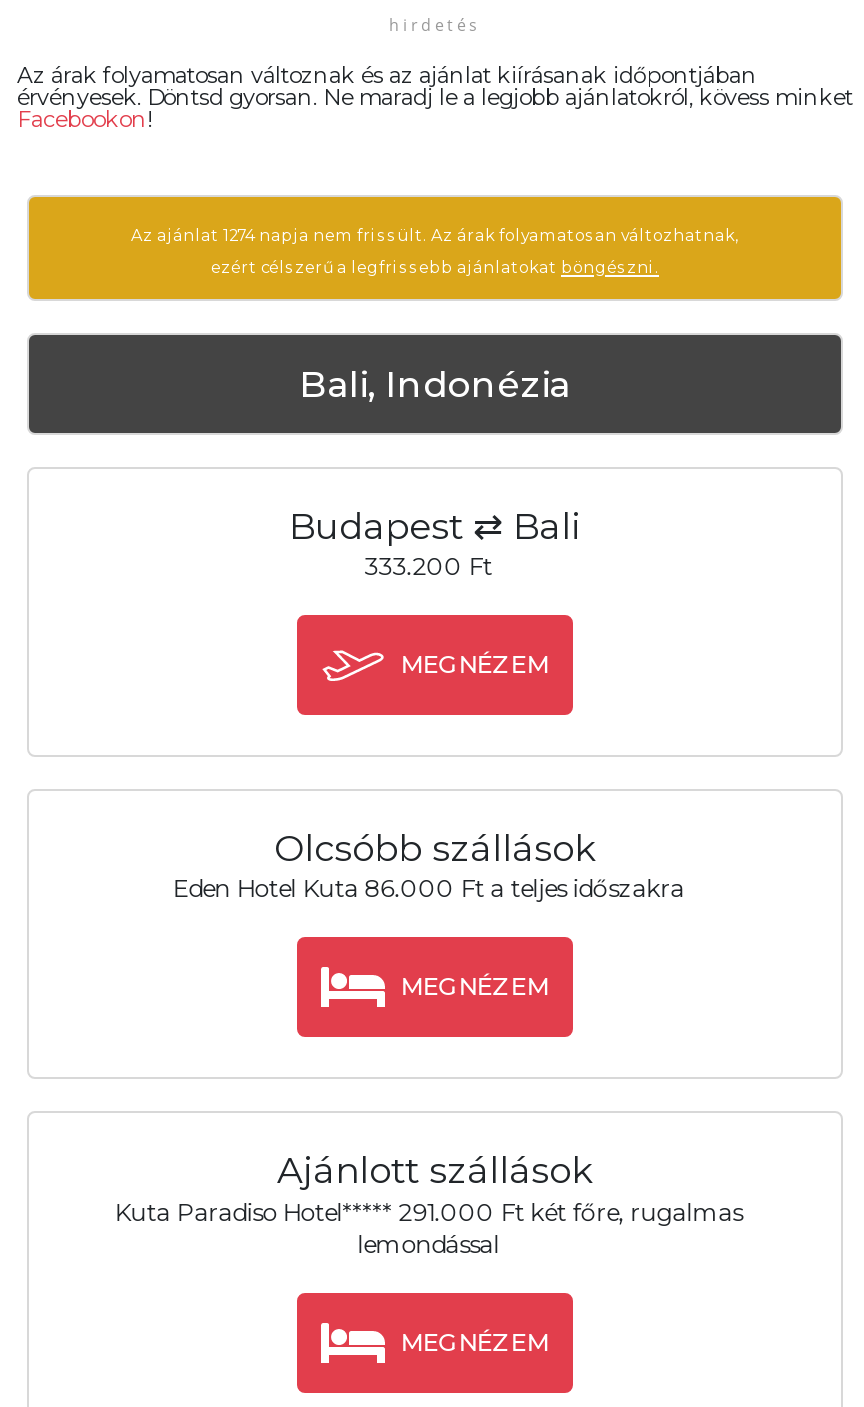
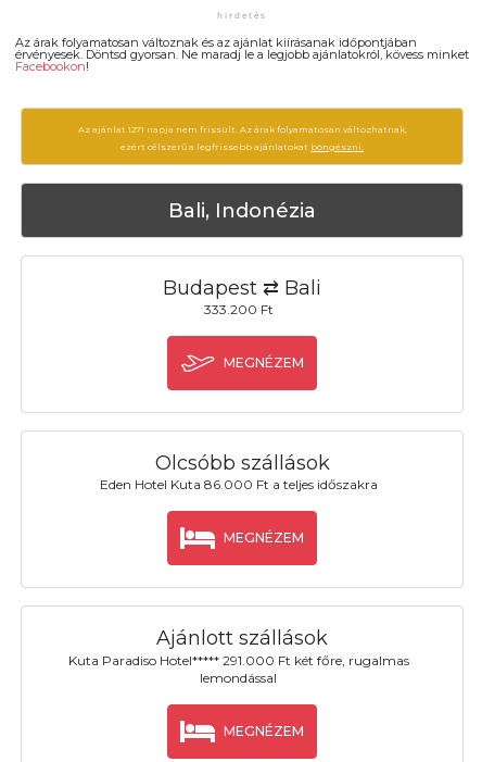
[131,225,739,245] Az ajánlat 1274 napja nem frissült. Az árak folyamatosan változhatnak, -> [78,124,407,135] Az ajánlat 1271 napja nem frissült. Az árak folyamatosan változhatnak,

